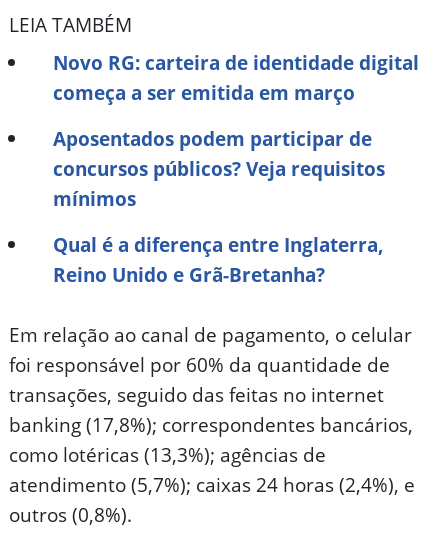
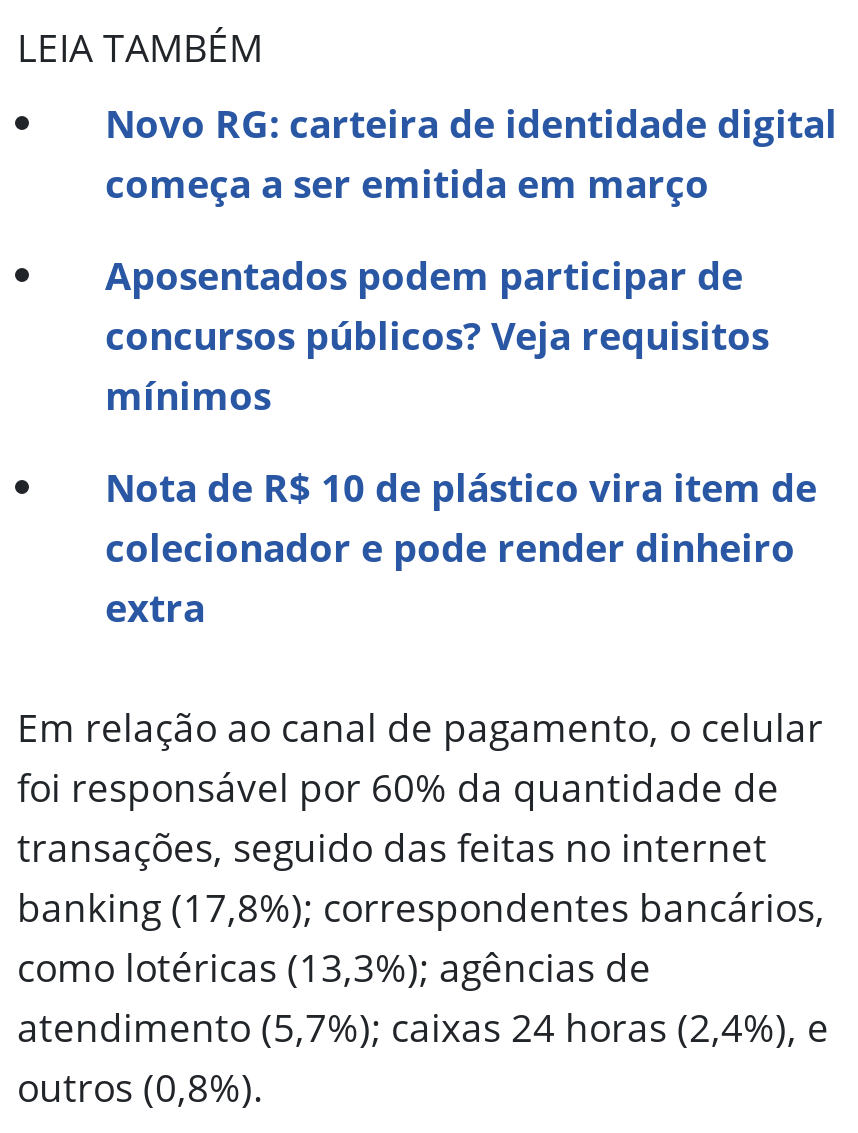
[53,231,384,288] Qual é a diferença entre Inglaterra, | Reino Unido e Grã-Bretanha? -> [105,460,817,634] Nota de R$ 10 de plástico vira item de | colecionador e pode render dinheiro | extra

